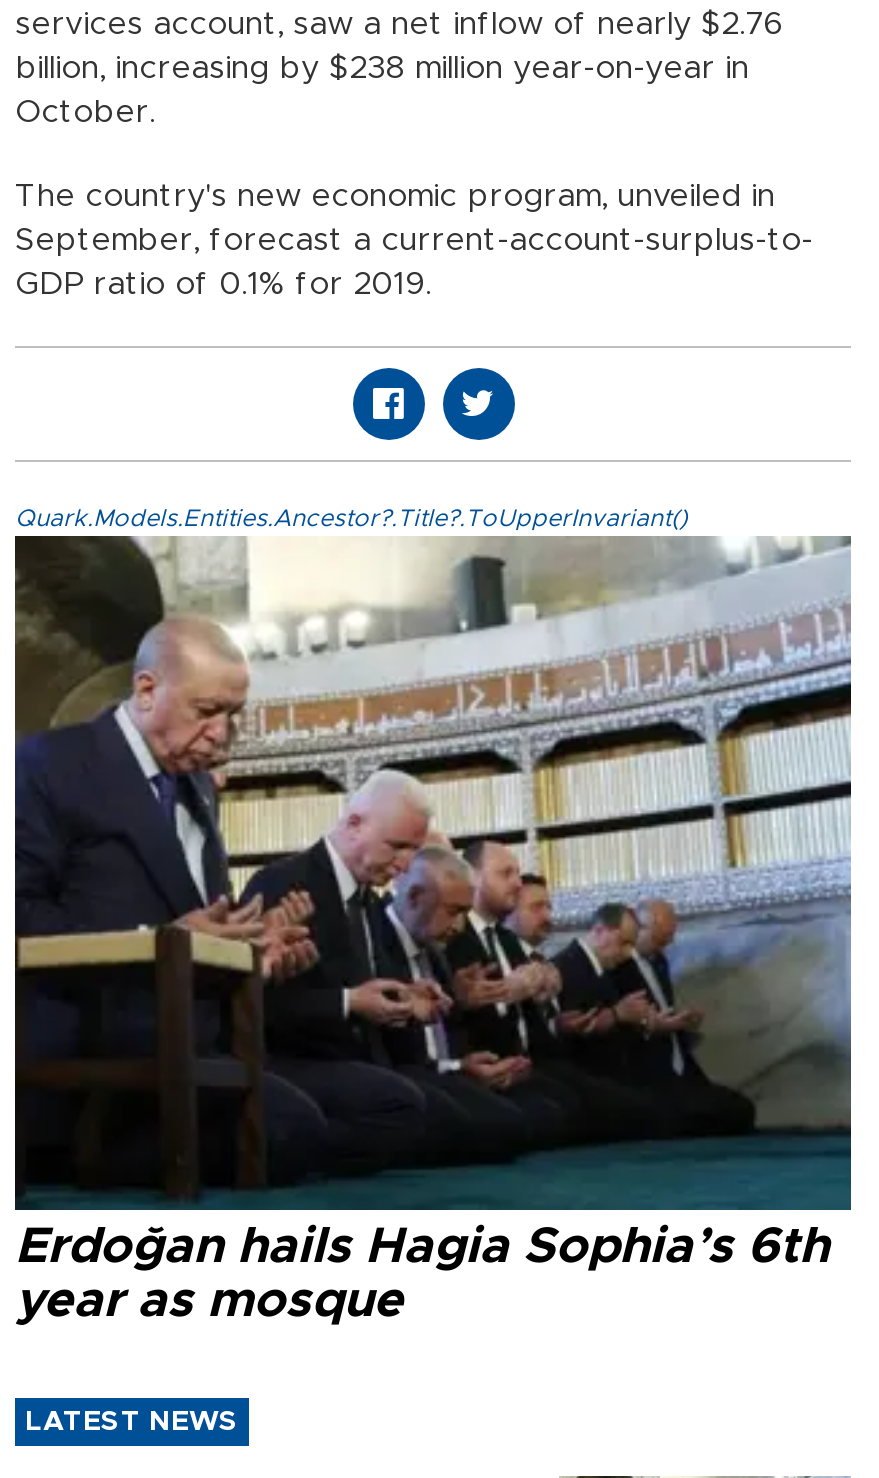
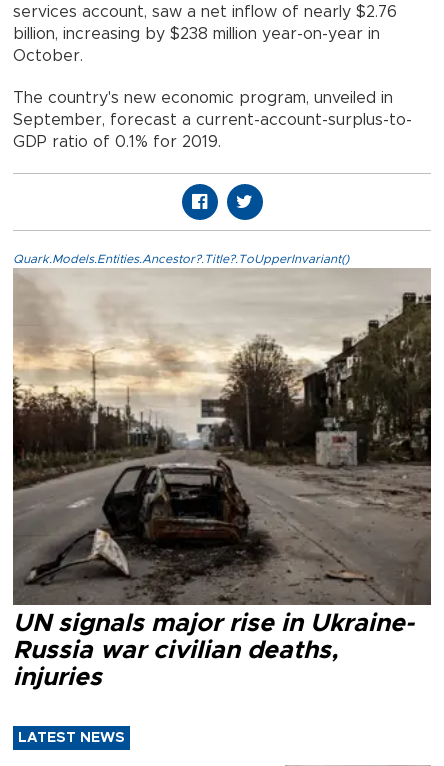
[15,536,851,1326] [image] | Erdoğan hails Hagia Sophia’s 6th | year as mosque -> [13,268,432,690] [image] | UN signals major rise in Ukraine- | Russia war civilian deaths, | injuries

